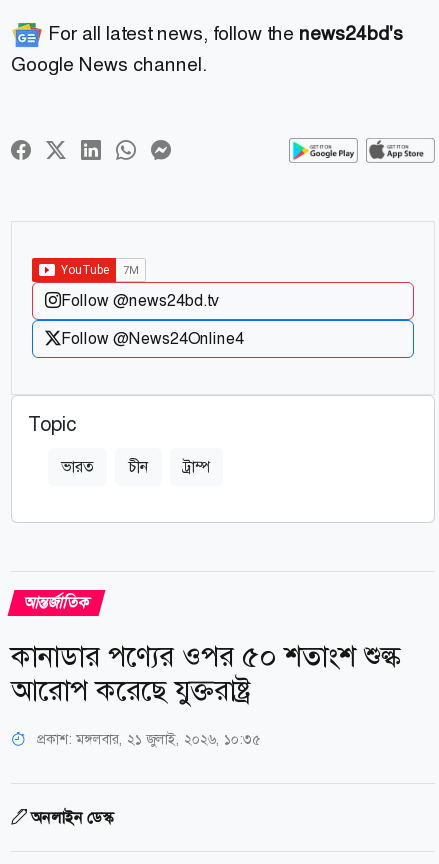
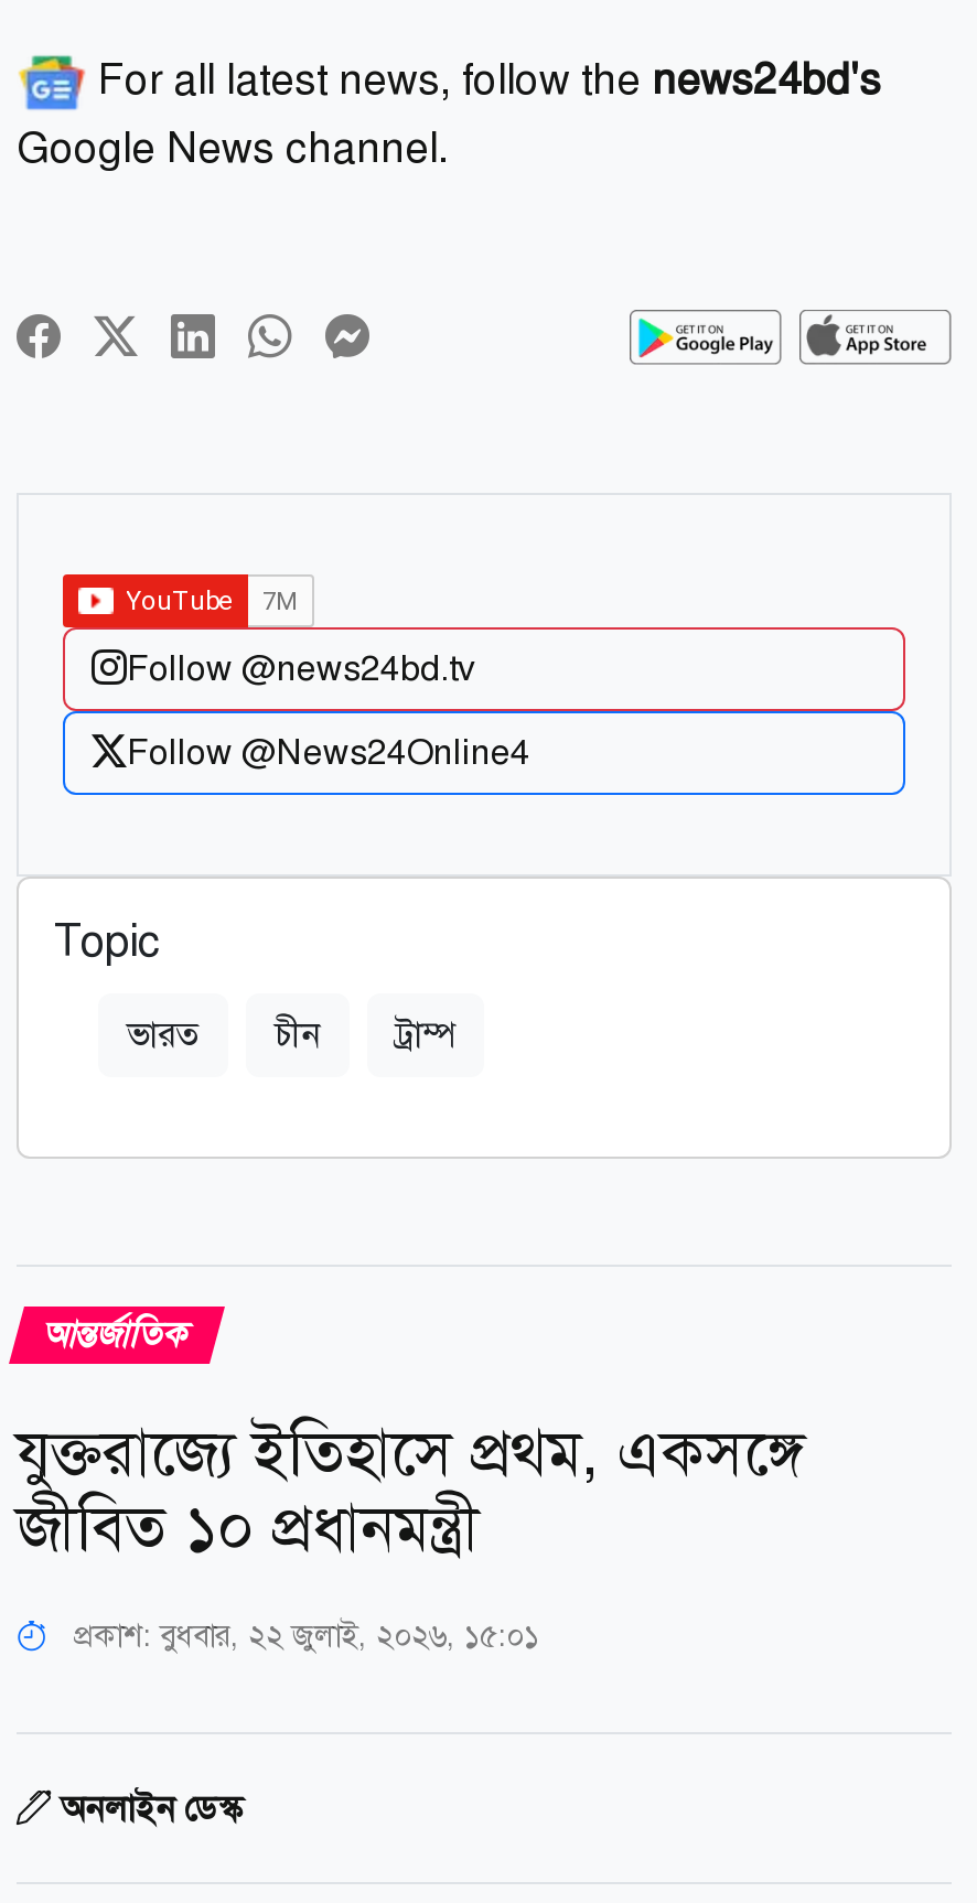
[11,638,401,709] কানাডার পণ্যের ওপর ৫০ শতাংশ শুল্ক | আরোপ করেছে যুক্তরাষ্ট্র -> [17,1413,806,1569] যুক্তরাজ্যে ইতিহাসে প্রথম, একসঙ্গে | জীবিত ১০ প্রধানমন্ত্রী
[33,730,260,748] প্রকাশ: মঙ্গলবার, ২১ জুলাই, ২০২৬, ১০:৩৫ -> [65,1615,539,1655] প্রকাশ: বুধবার, ২২ জুলাই, ২০২৬, ১৫:০১

